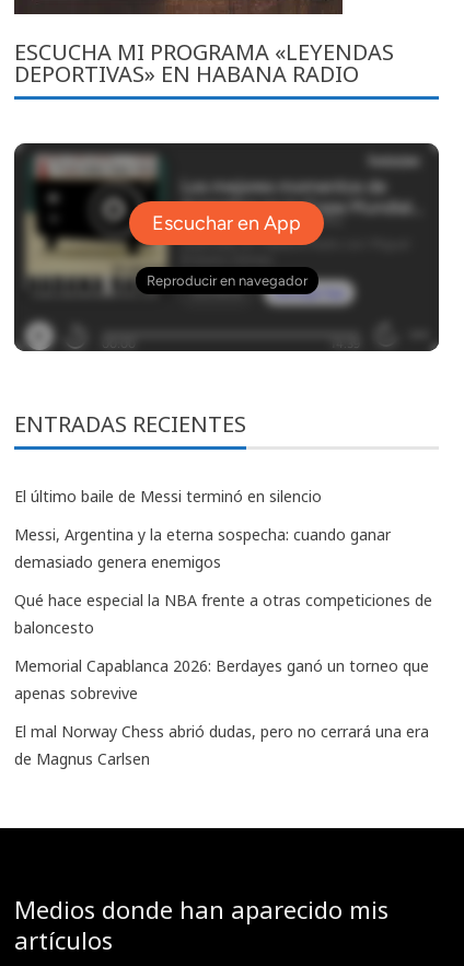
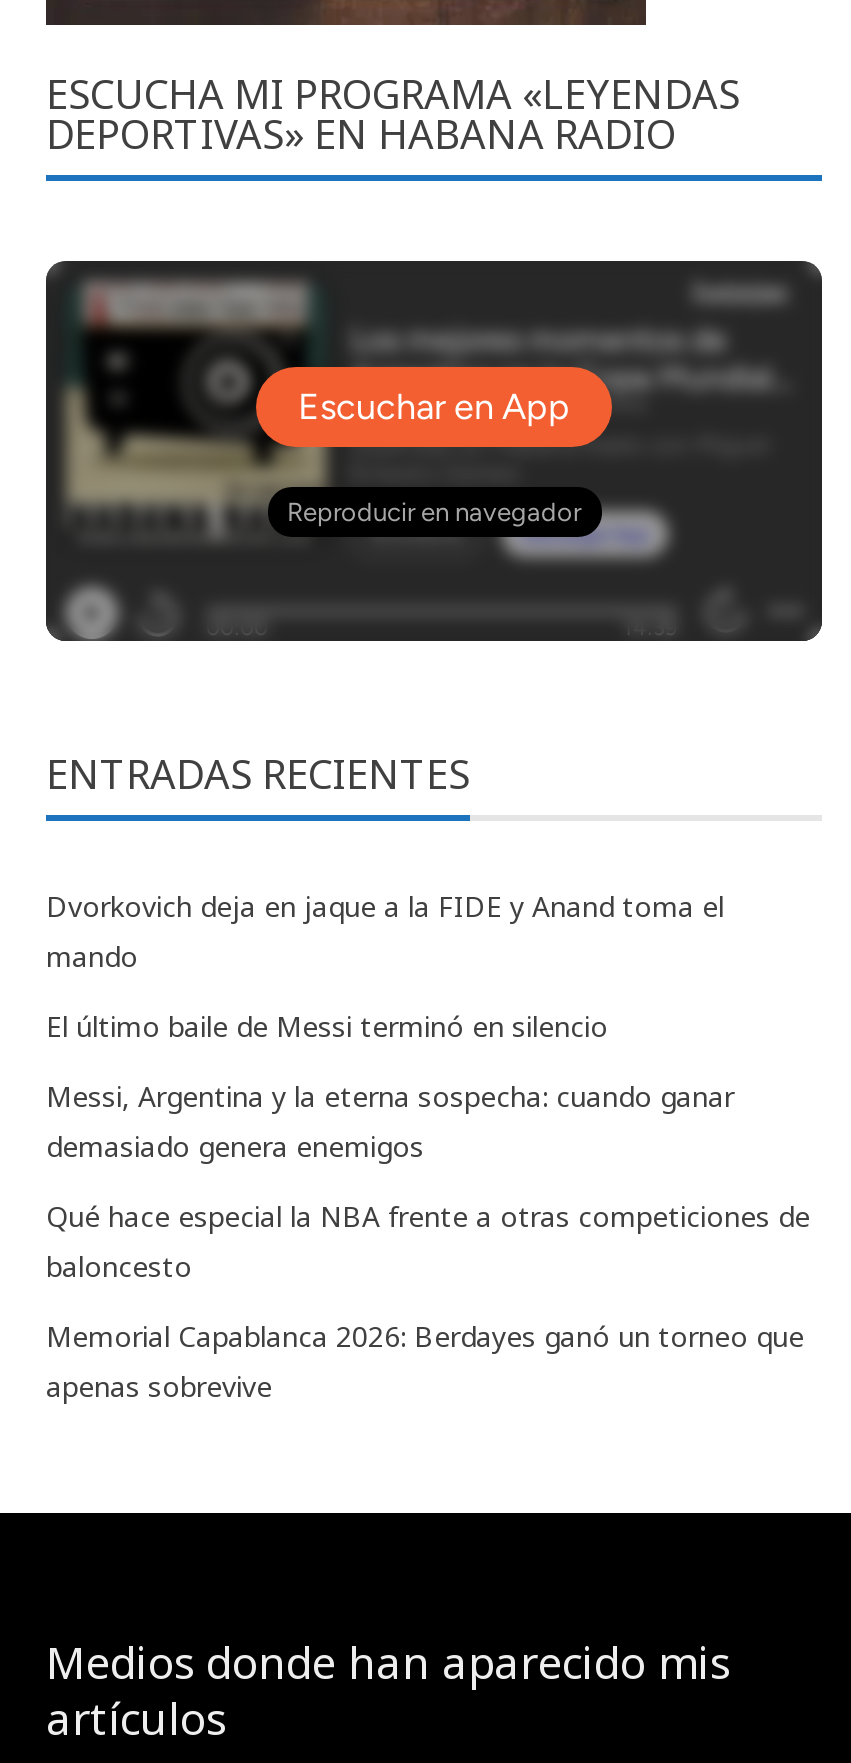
none -> [46,887,724,975] Dvorkovich deja en jaque a la FIDE y Anand toma el | mando
moved [14,485,432,703] -> [46,1007,810,1405]: El último baile de Messi terminó en silencio | Messi, Argentina y la eterna sospecha: cuando ganar | demasiado genera enemigos | Qué hace especial la NBA frente a otras competiciones de | baloncesto | Memorial Capablanca 2026: Berdayes ganó un torneo que | apenas sobrevive
[14,721,429,769] El mal Norway Chess abrió dudas, pero no cerrará una era | de Magnus Carlsen -> none

